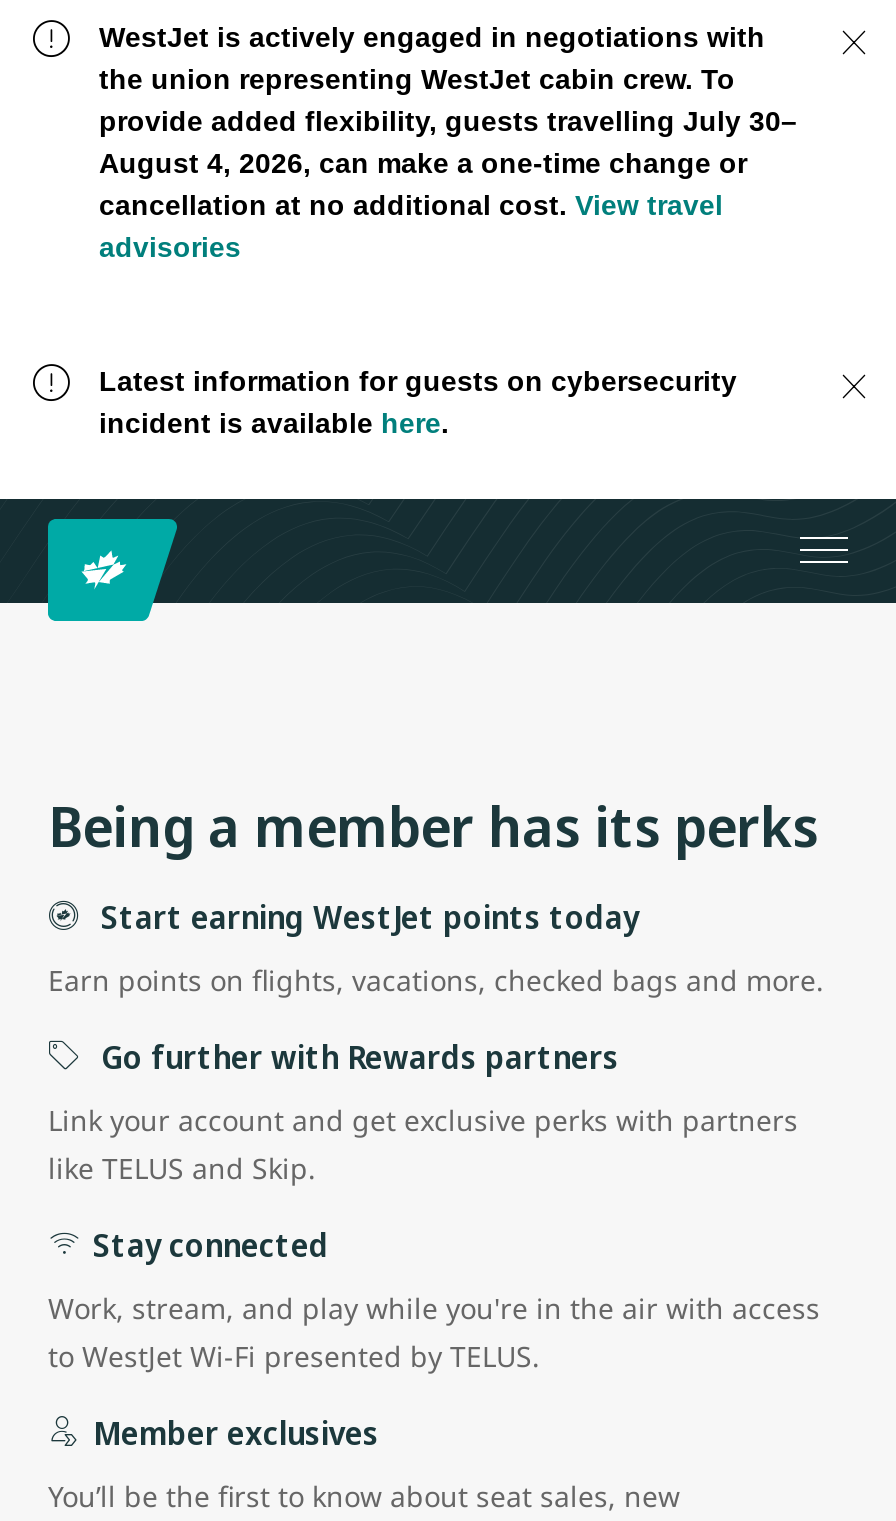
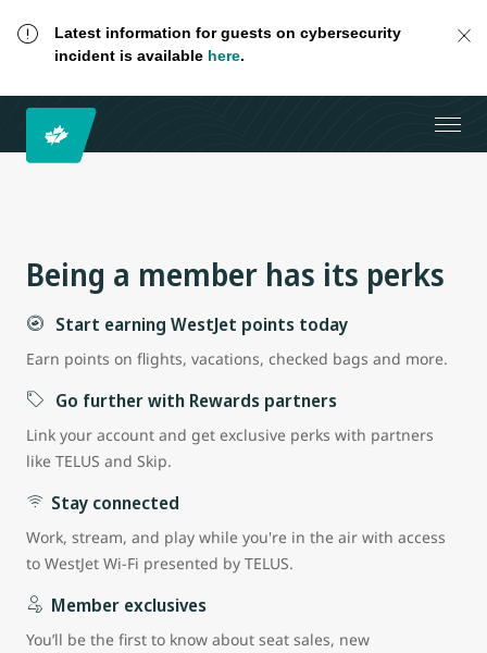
[99,21,797,263] WestJet is actively engaged in negotiations with | the union representing WestJet cabin crew. To | provide added flexibility, guests travelling July 30– | August 4, 2026, can make a one-time change or | cancellation at no additional cost. View travel | advisories -> none

